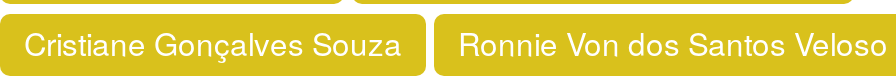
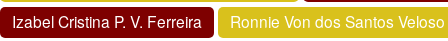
[24,19,402,63] Cristiane Gonçalves Souza -> [12,10,202,32] Izabel Cristina P. V. Ferreira

